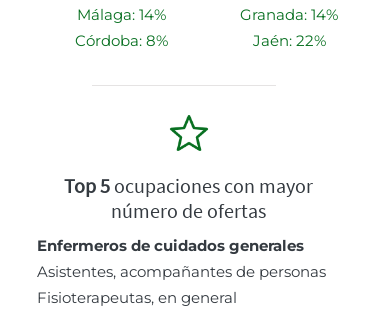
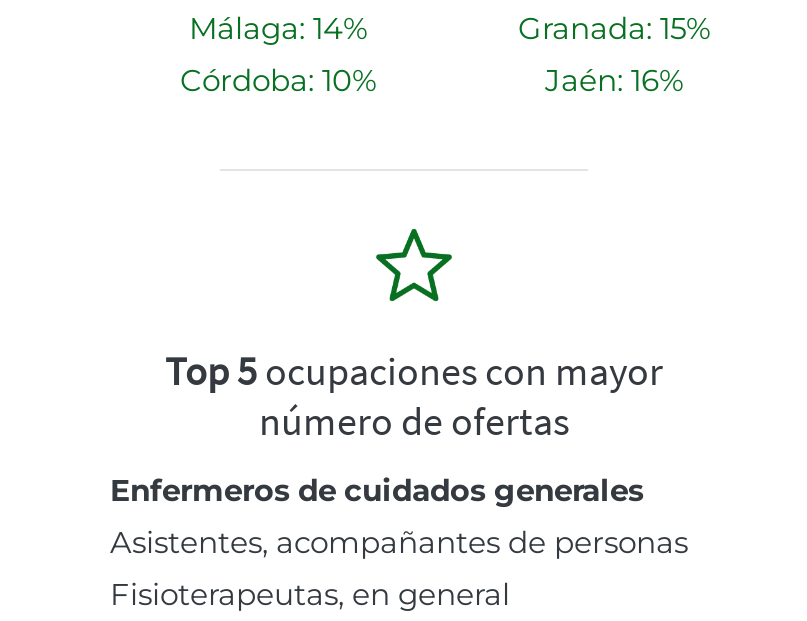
[240,5,338,24] Granada: 14% -> [518,9,710,47] Granada: 15%
[74,31,167,50] Córdoba: 8% -> [180,61,376,99] Córdoba: 10%
[252,31,325,50] Jaén: 22% -> [545,61,683,99] Jaén: 16%

